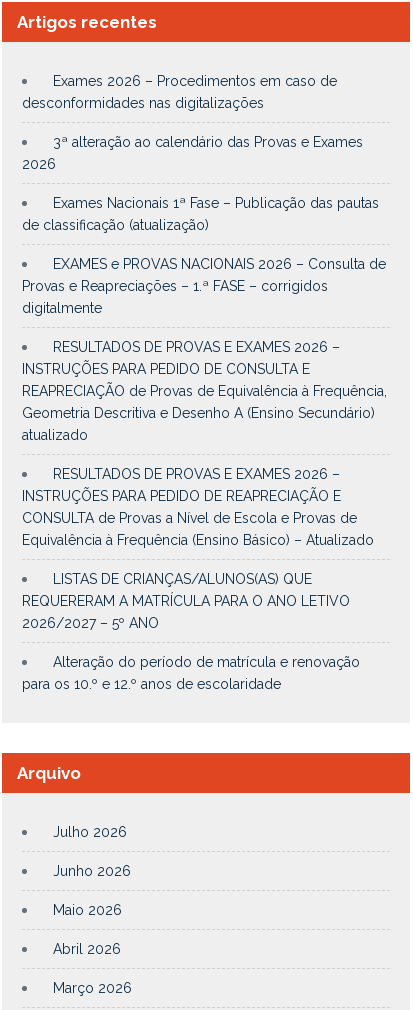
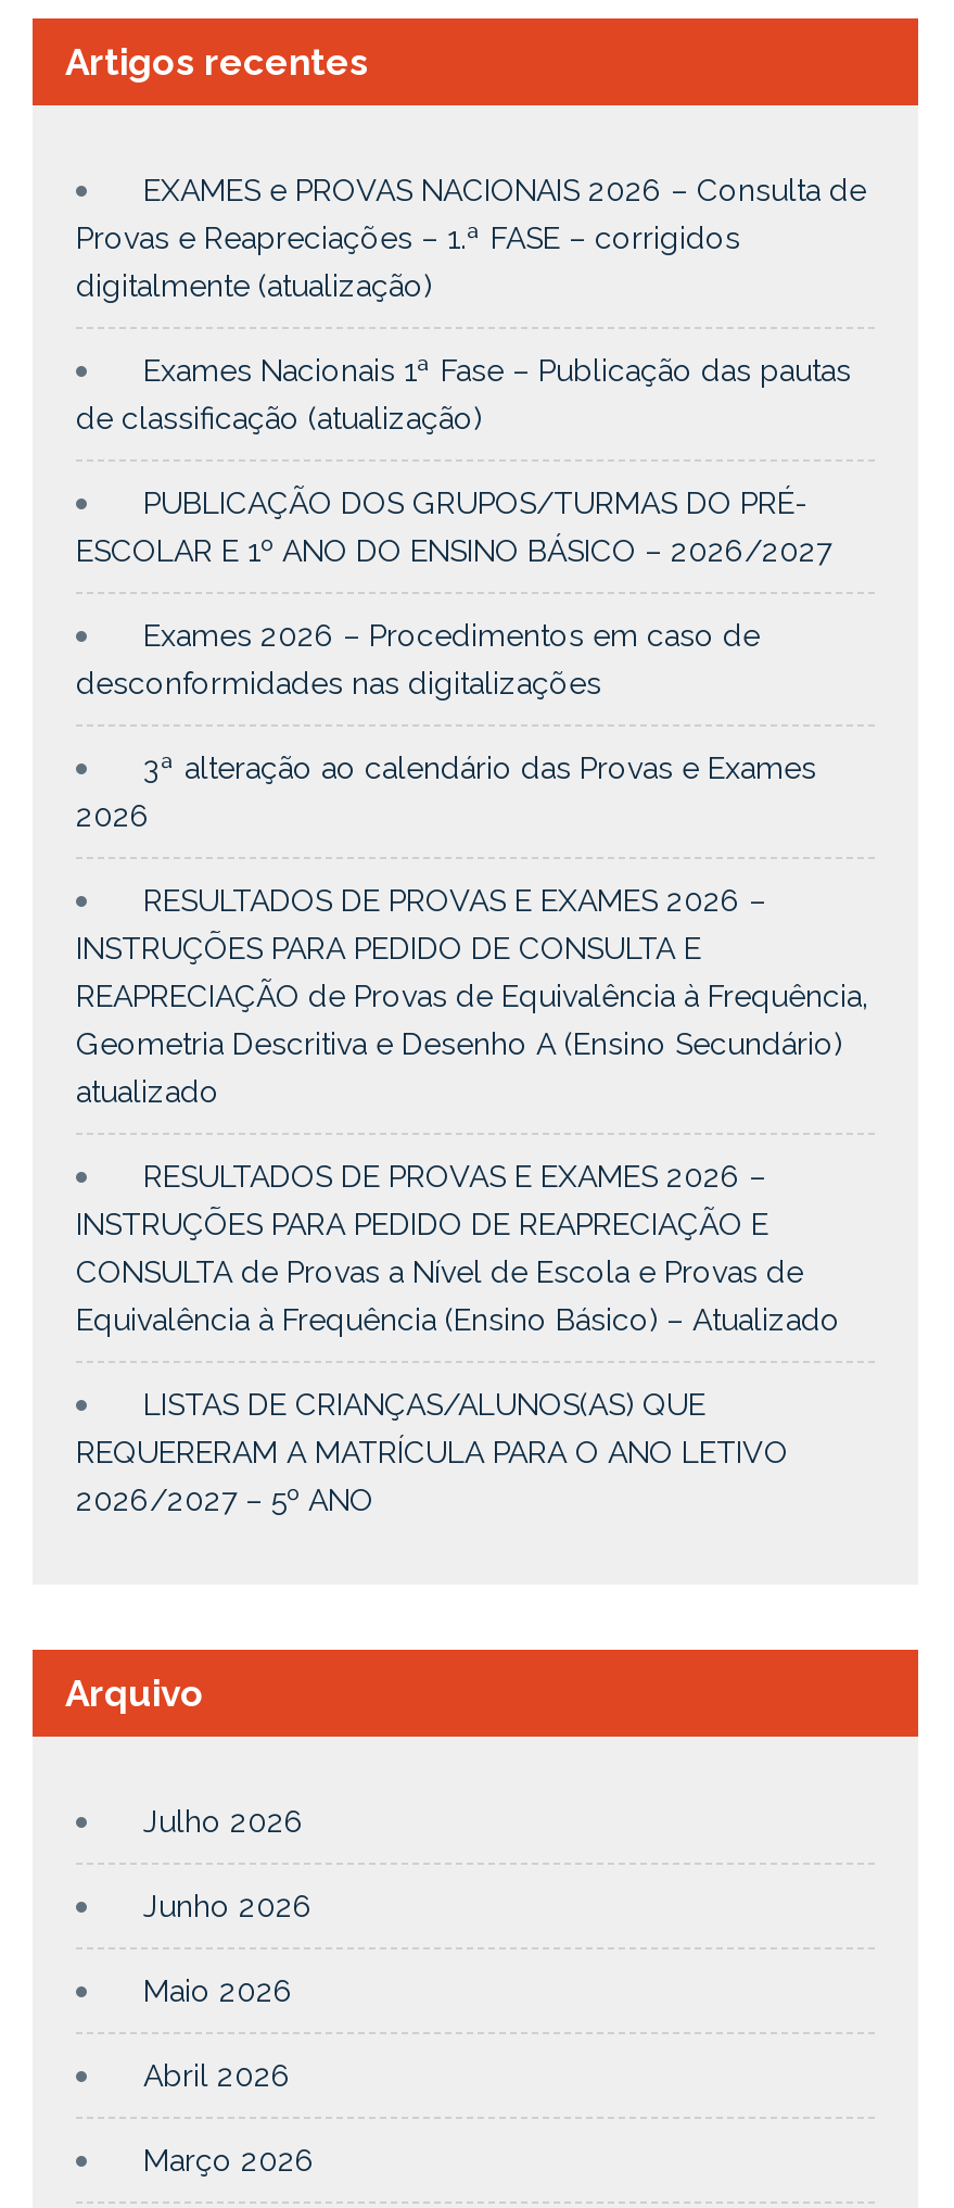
none -> [76,268,831,567] digitalmente (atualização) | PUBLICAÇÃO DOS GRUPOS/TURMAS DO PRÉ- | ESCOLAR E 1º ANO DO ENSINO BÁSICO – 2026/2027
moved [22,73,363,172] -> [76,617,816,832]: Exames 2026 – Procedimentos em caso de | desconformidades nas digitalizações | 3ª alteração ao calendário das Provas e Exames | 2026
moved [22,195,386,294] -> [76,172,866,435]: Exames Nacionais 1ª Fase – Publicação das pautas | de classificação (atualização) | EXAMES e PROVAS NACIONAIS 2026 – Consulta de | Provas e Reapreciações – 1.ª FASE – corrigidos
[22,300,102,316] digitalmente -> none
moved [22,339,387,631] -> [76,882,868,1517]: RESULTADOS DE PROVAS E EXAMES 2026 – | INSTRUÇÕES PARA PEDIDO DE CONSULTA E | REAPRECIAÇÃO de Provas de Equivalência à Frequência, | ... | REQUERERAM A MATRÍCULA PARA O ANO LETIVO | 2026/2027 – 5º ANO
[22,654,360,692] Alteração do período de matrícula e renovação | para os 10.º e 12.º anos de escolaridade -> none

